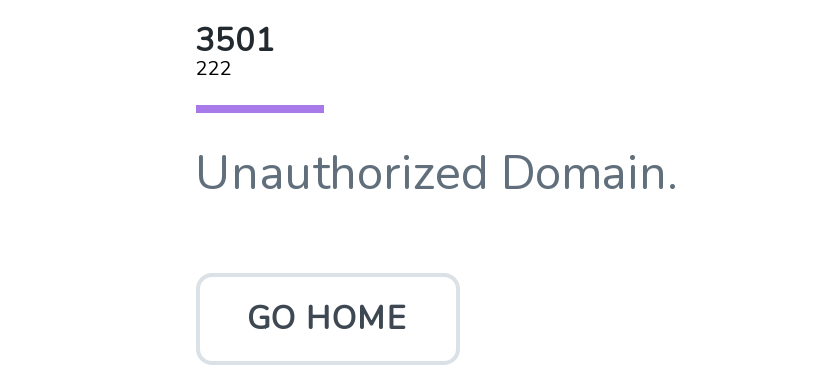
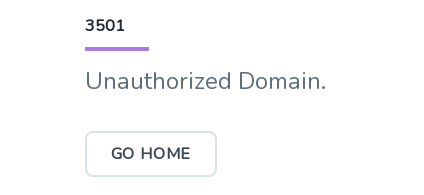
[195,55,231,83] 222 -> none

